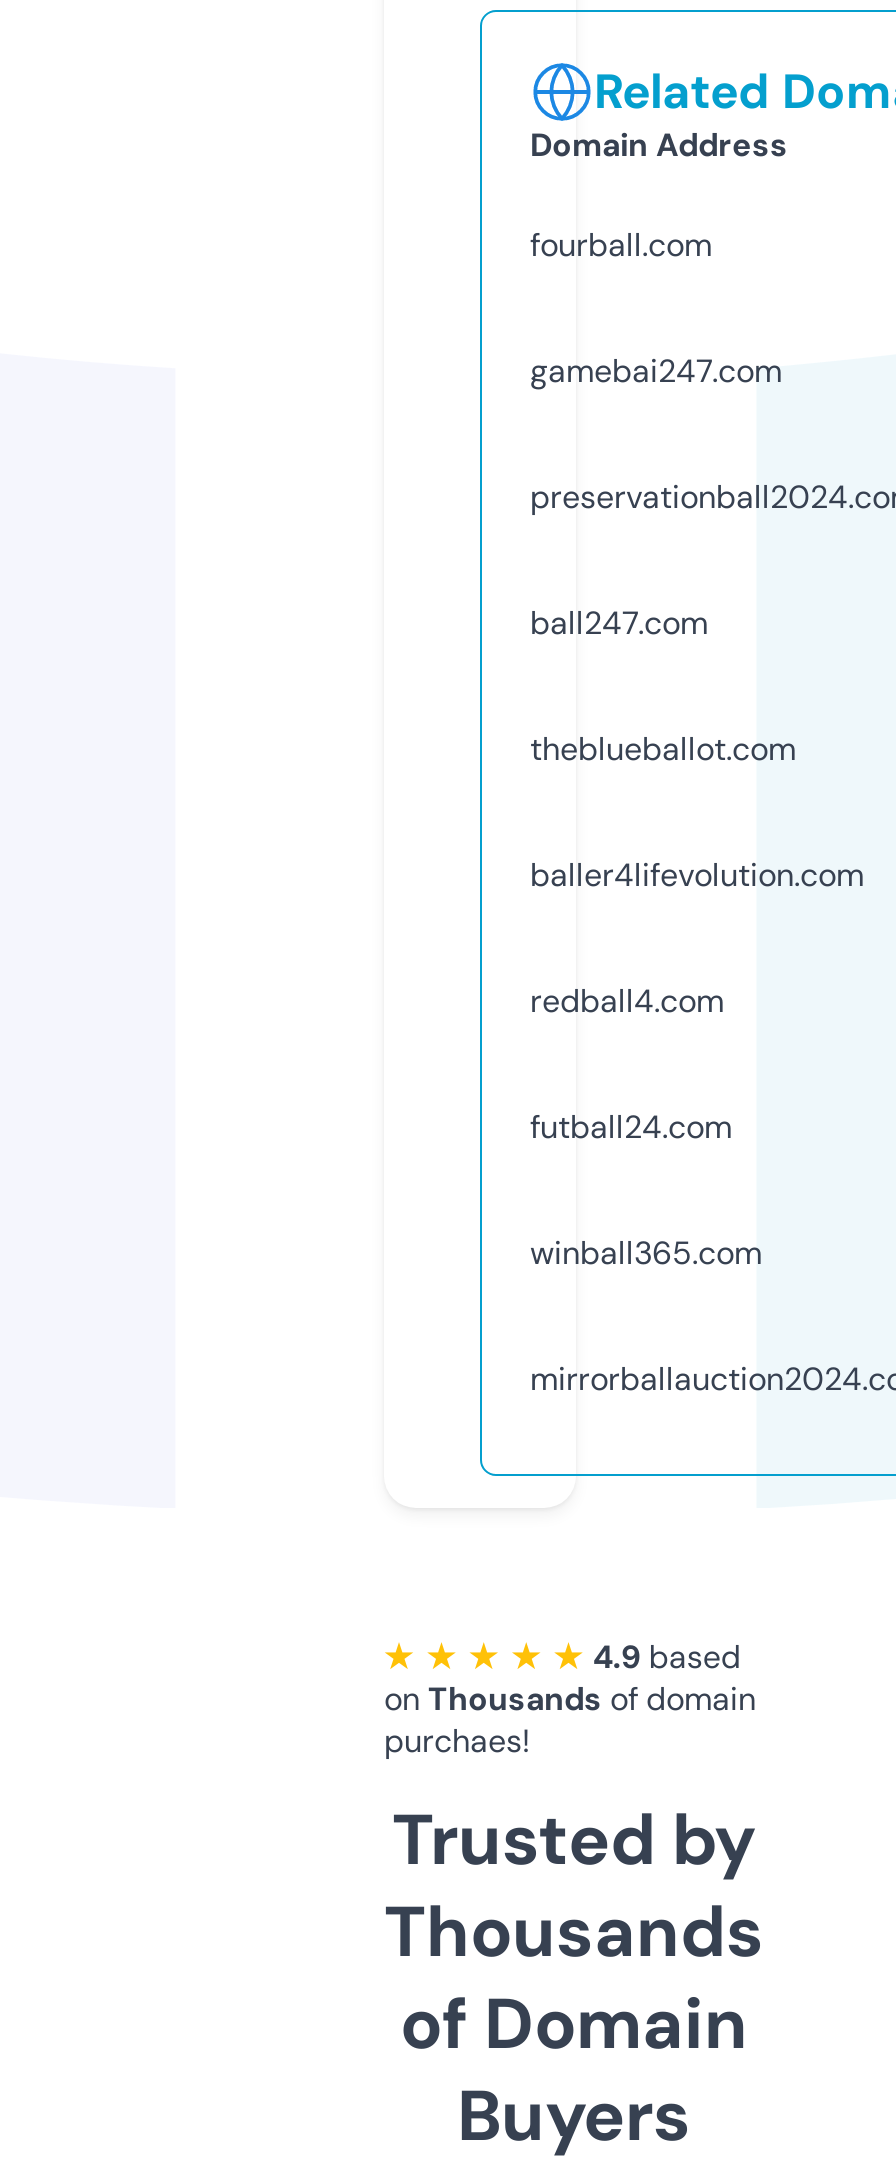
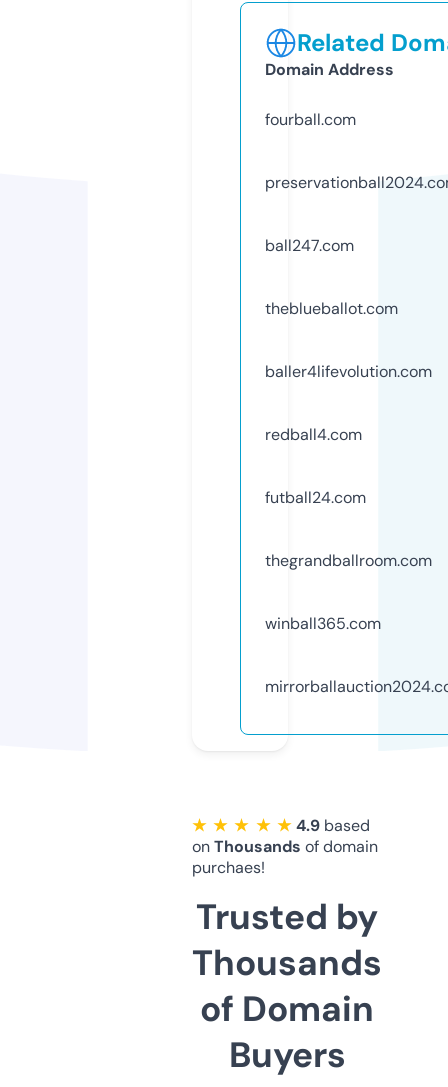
[530,350,782,392] gamebai247.com -> none
moved [530,602,864,1148] -> [265,235,432,508]: ball247.com | theblueballot.com | baller4lifevolution.com | redball4.com | futball24.com
none -> [265,550,432,571] thegrandballroom.com

